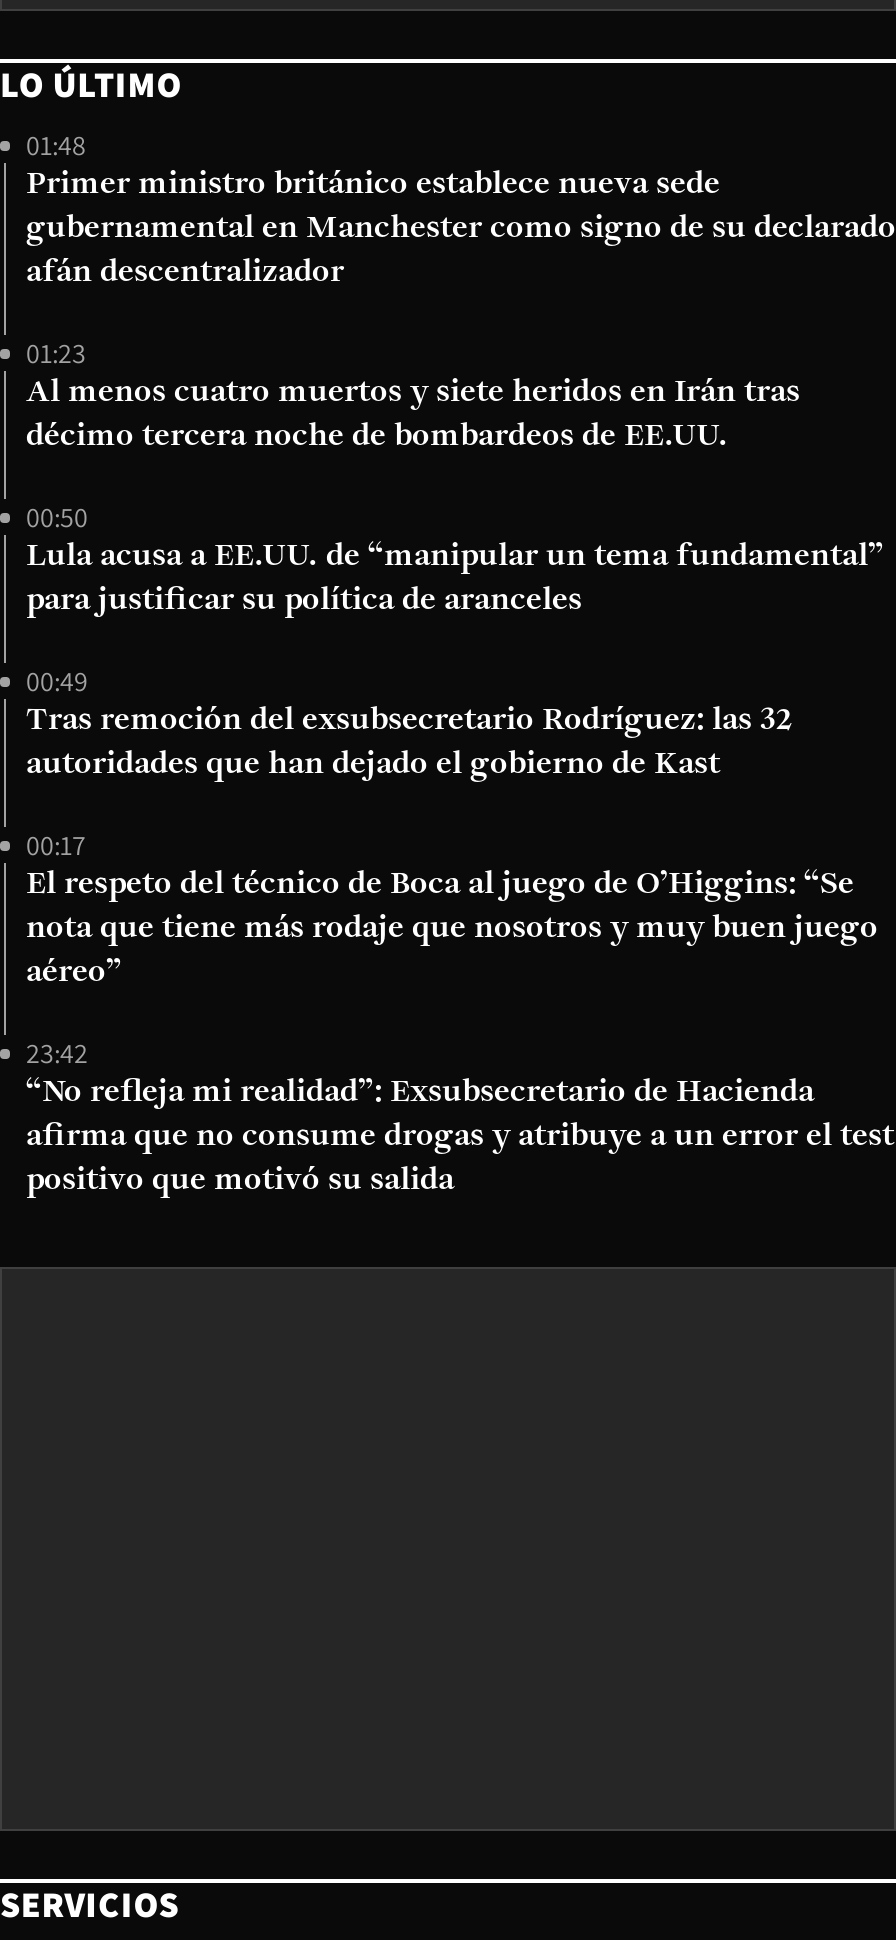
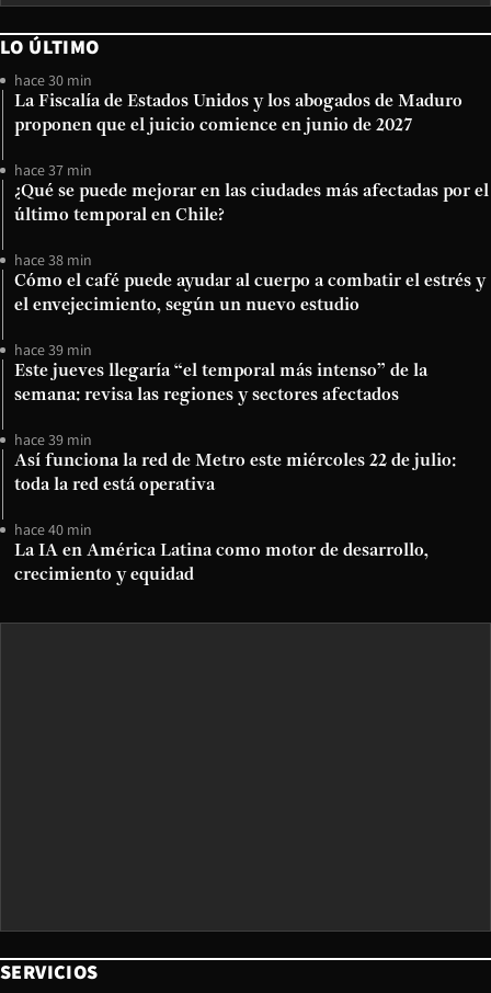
[26,127,896,289] 01:48 | Primer ministro británico establece nueva sede | gubernamental en Manchester como signo de su declarado | afán descentralizador -> [14,70,463,135] hace 30 min | La Fiscalía de Estados Unidos y los abogados de Maduro | proponen que el juicio comience en junio de 2027
[26,335,800,453] 01:23 | Al menos cuatro muertos y siete heridos en Irán tras | décimo tercera noche de bombardeos de EE.UU. -> [14,160,489,225] hace 37 min | ¿Qué se puede mejorar en las ciudades más afectadas por el | último temporal en Chile?
[26,499,884,617] 00:50 | Lula acusa a EE.UU. de “manipular un tema fundamental” | para justificar su política de aranceles -> [14,250,486,315] hace 38 min | Cómo el café puede ayudar al cuerpo a combatir el estrés y | el envejecimiento, según un nuevo estudio
[26,663,792,781] 00:49 | Tras remoción del exsubsecretario Rodríguez: las 32 | autoridades que han dejado el gobierno de Kast -> [14,340,427,404] hace 39 min | Este jueves llegaría “el temporal más intenso” de la | semana: revisa las regiones y sectores afectados
[26,827,878,989] 00:17 | El respeto del técnico de Boca al juego de O’Higgins: “Se | nota que tiene más rodaje que nosotros y muy buen juego | aéreo” -> [14,430,456,494] hace 39 min | Así funciona la red de Metro este miércoles 22 de julio: | toda la red está operativa
[26,1035,894,1197] 23:42 | “No refleja mi realidad”: Exsubsecretario de Hacienda | afirma que no consume drogas y atribuye a un error el test | positivo que motivó su salida -> [14,520,429,584] hace 40 min | La IA en América Latina como motor de desarrollo, | crecimiento y equidad

